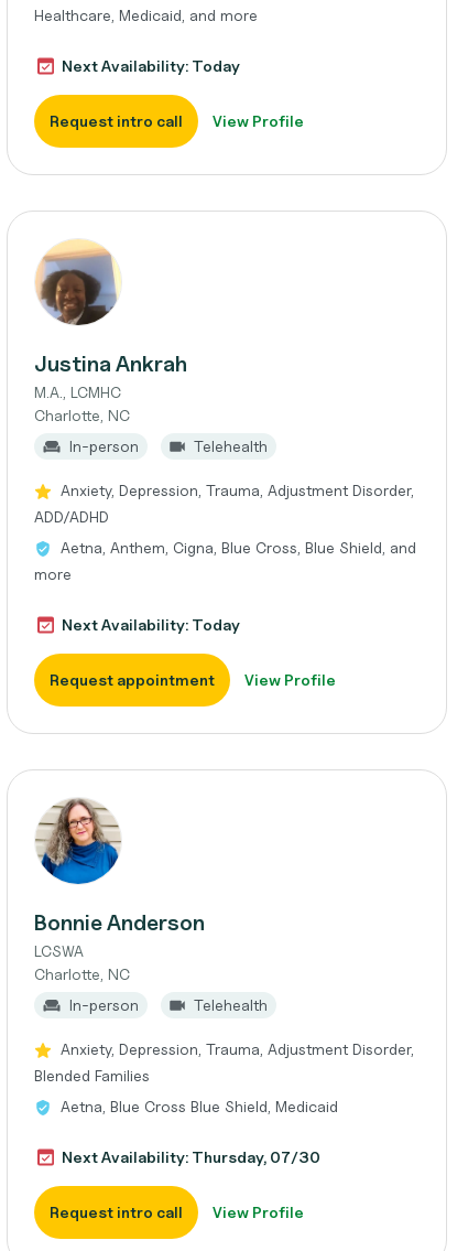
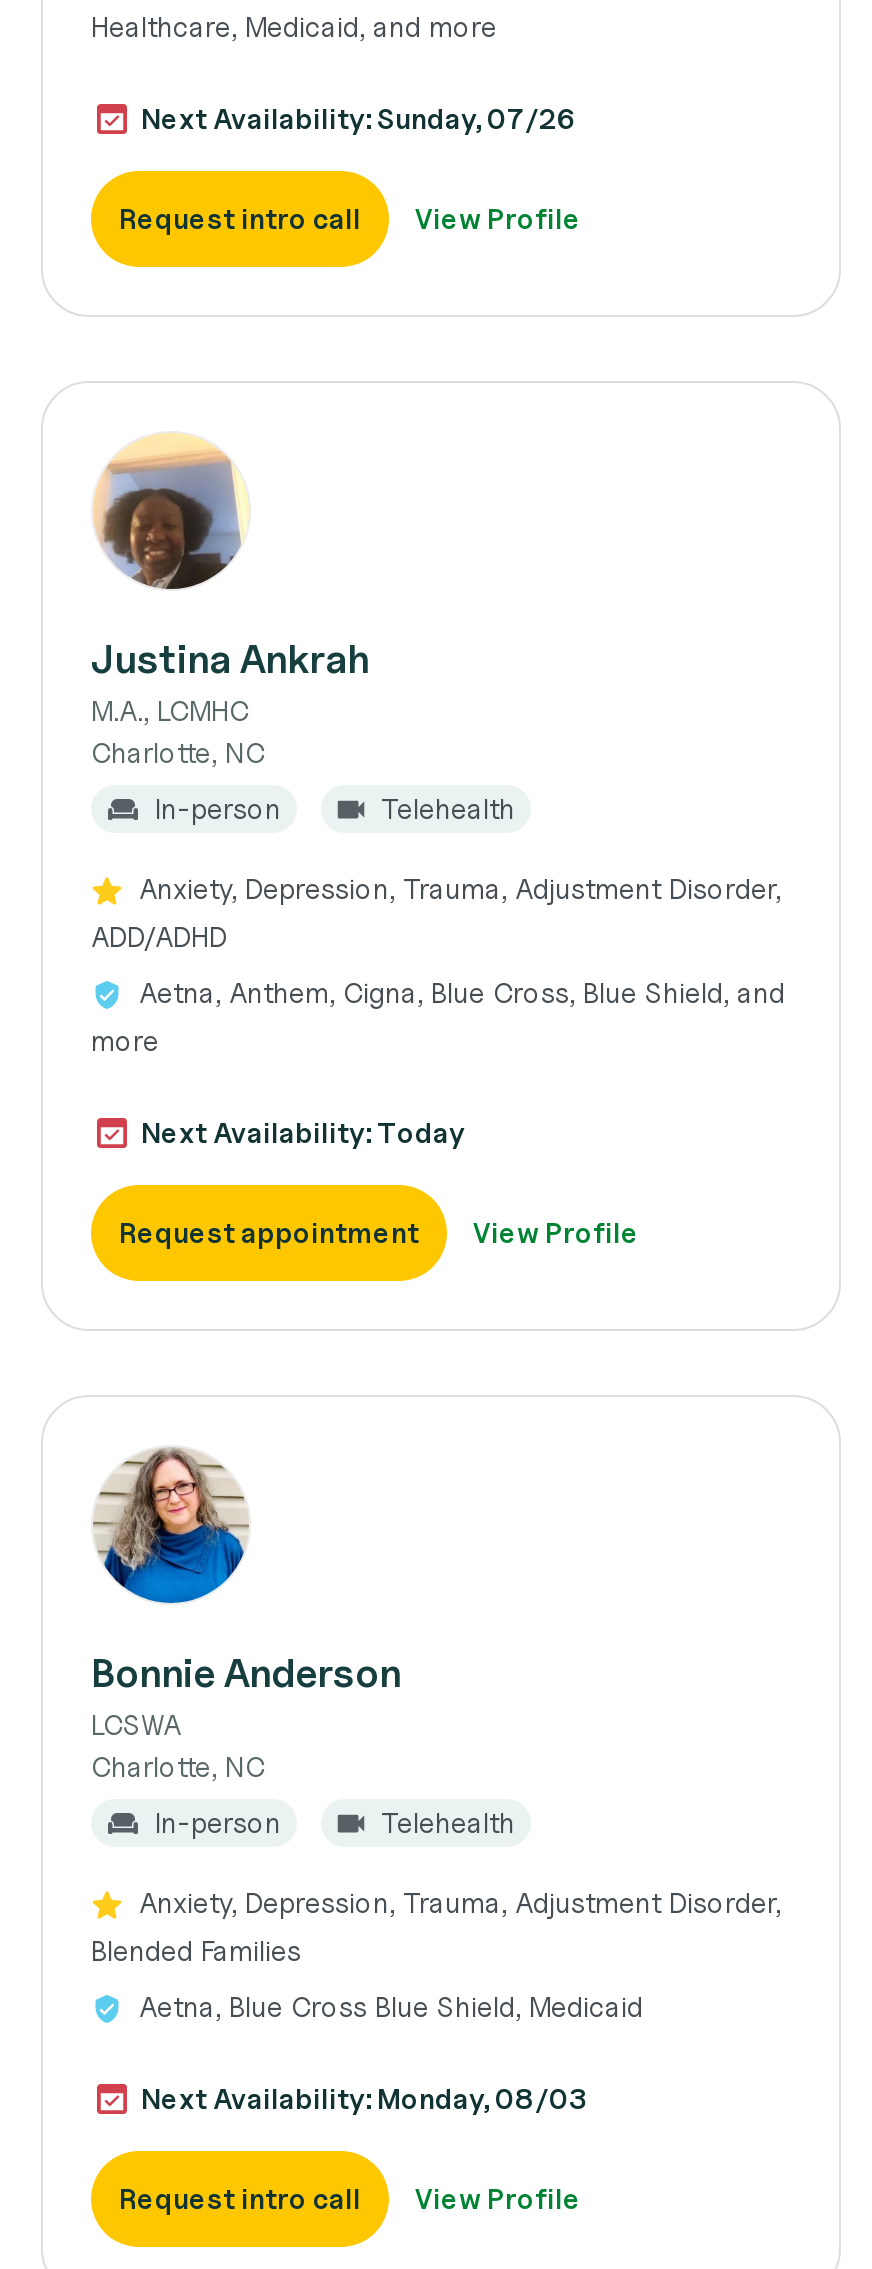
[62,56,240,75] Next Availability: Today -> [141,101,575,135] Next Availability: Sunday, 07/26
[62,1147,320,1166] Next Availability: Thursday, 07/30 -> [141,2081,589,2115] Next Availability: Monday, 08/03

